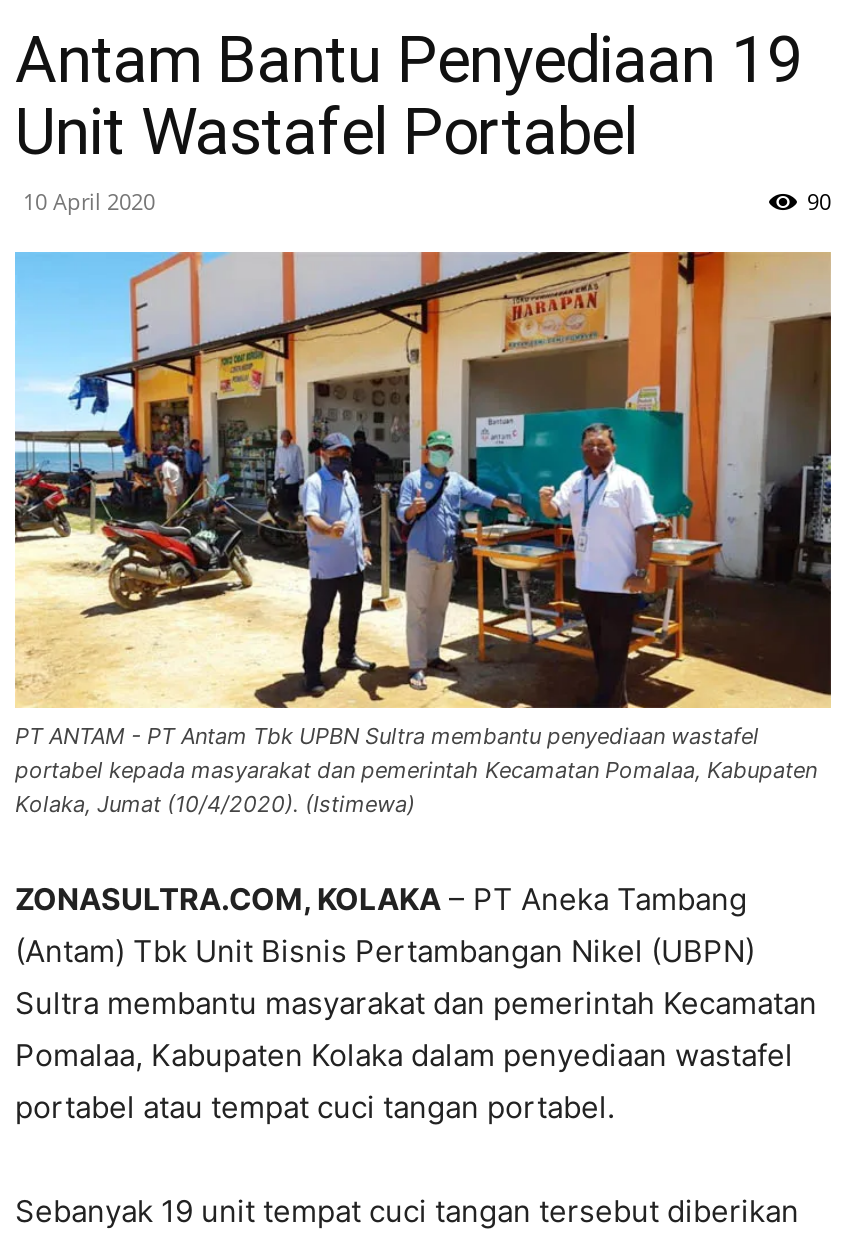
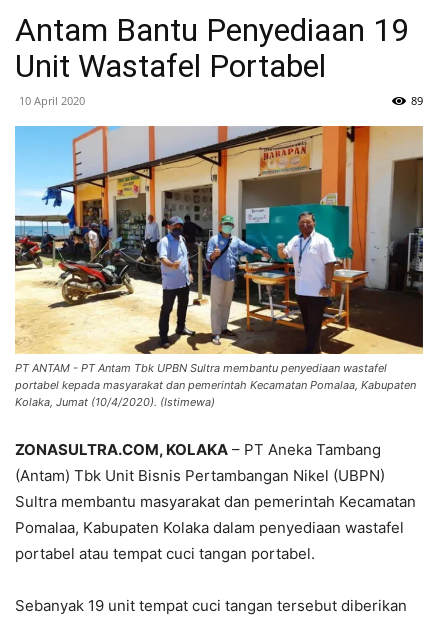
[807,186,831,216] 90 -> [411,93,423,108] 89

